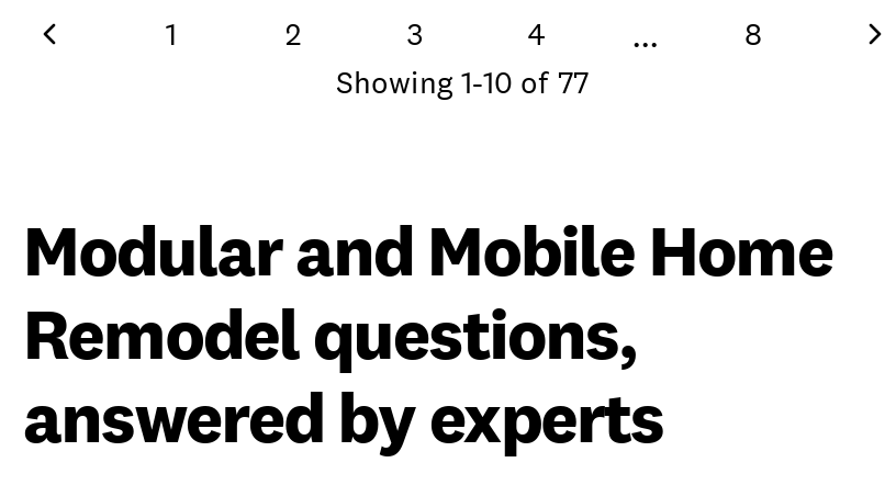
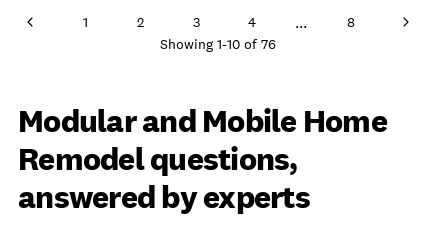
[336,63,589,102] Showing 1-10 of 77 -> [160,35,276,53] Showing 1-10 of 76

